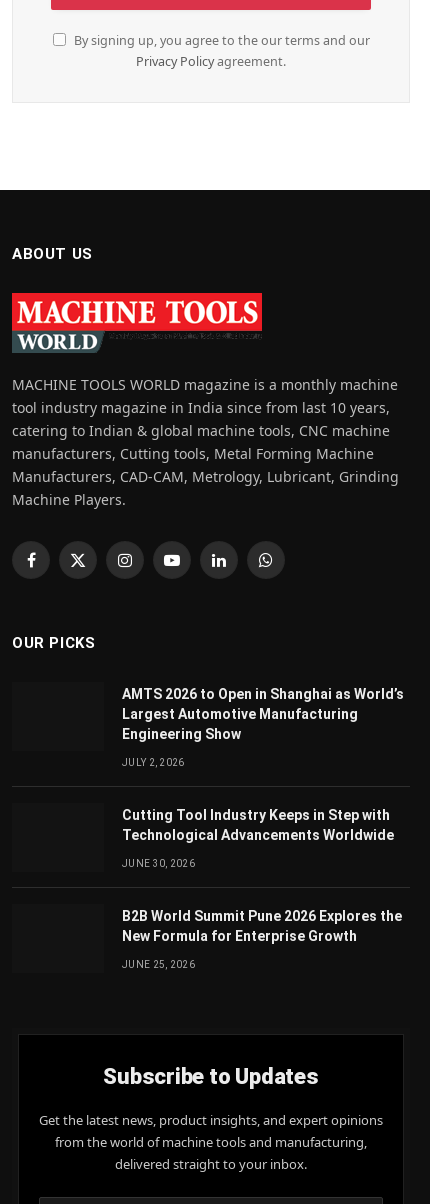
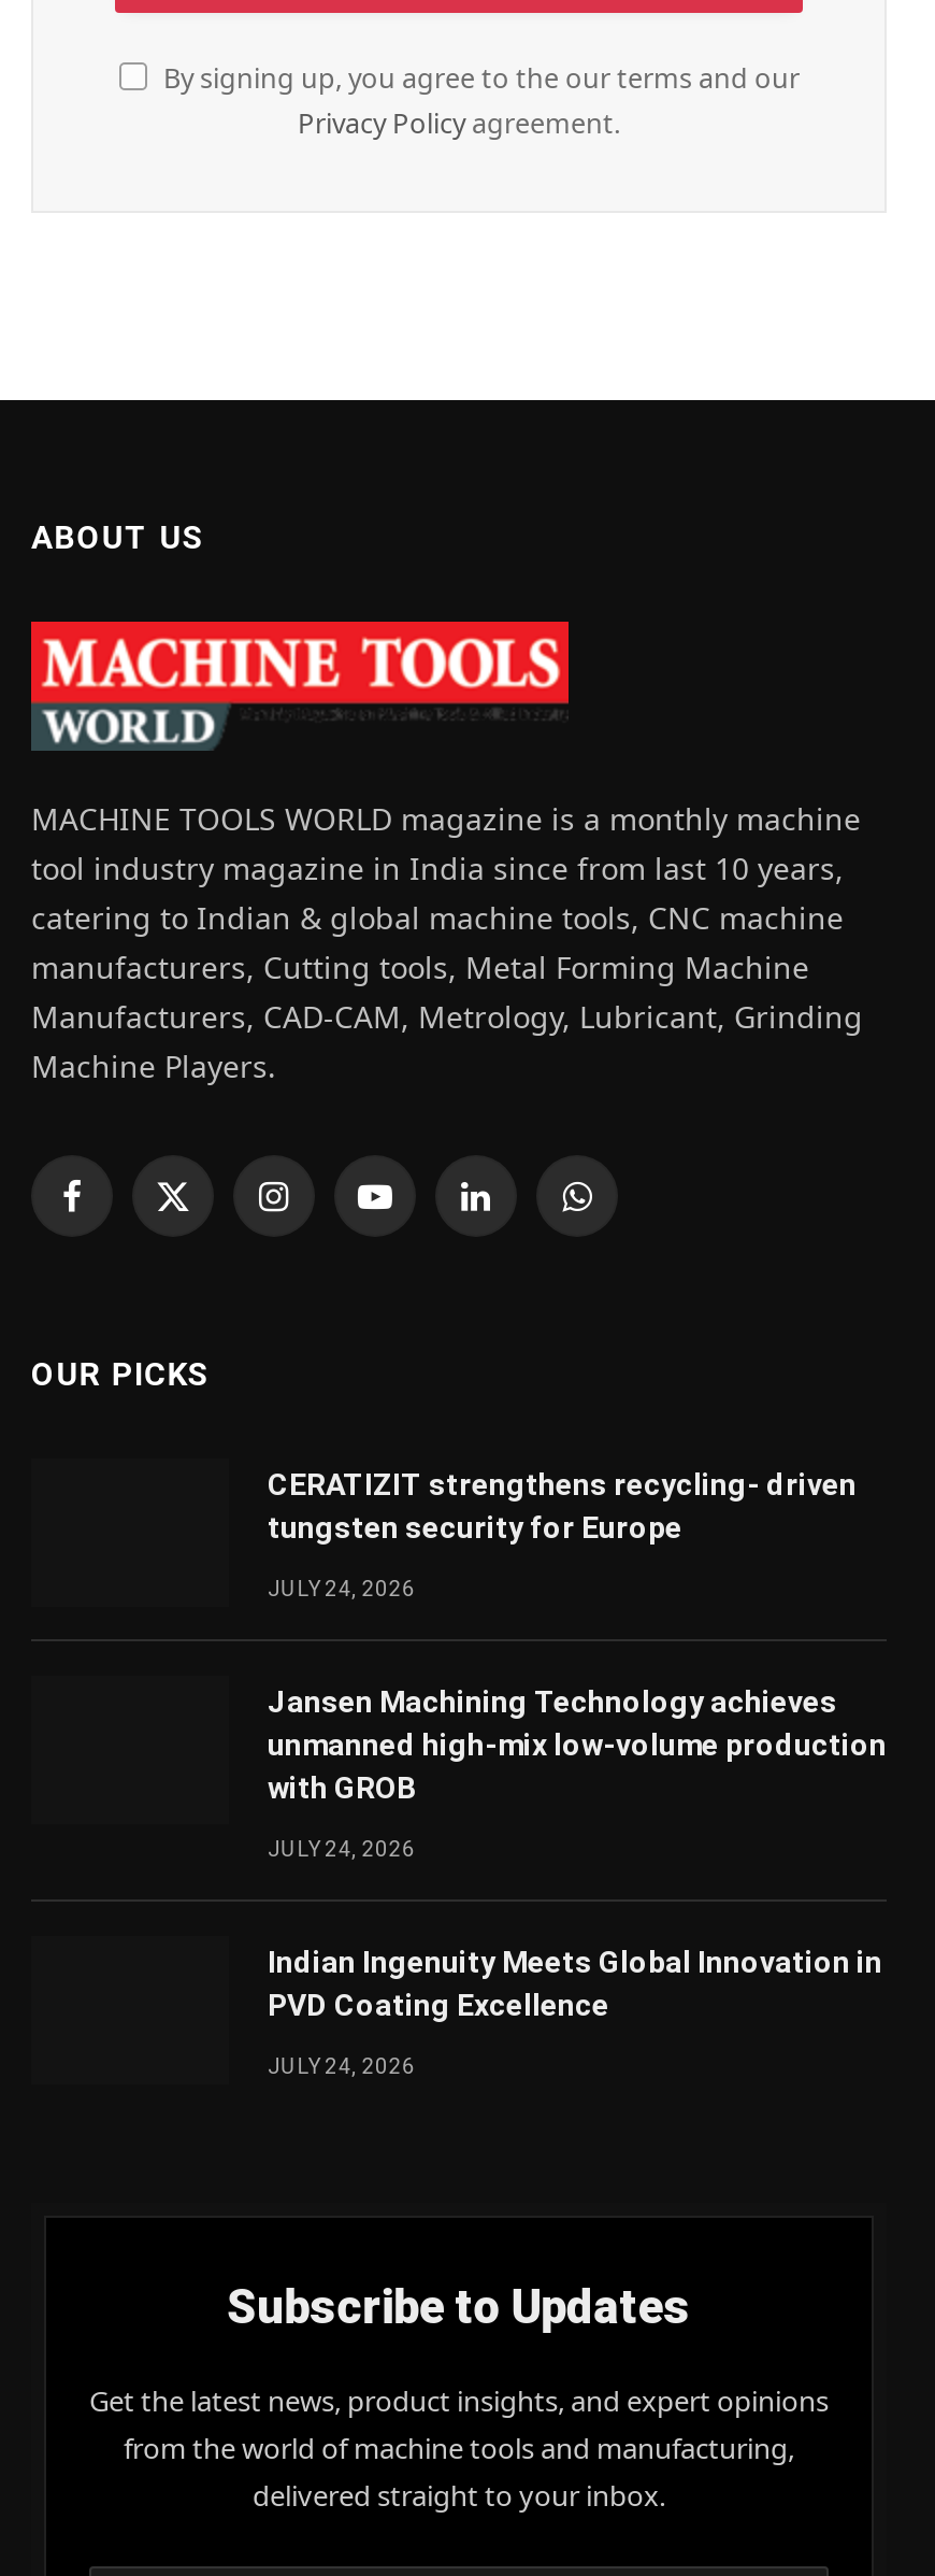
[122,686,404,742] AMTS 2026 to Open in Shanghai as World’s | Largest Automotive Manufacturing | Engineering Show -> [268,1466,857,1544] CERATIZIT strengthens recycling- driven | tungsten security for Europe
[122,757,185,768] JULY 2, 2026 -> [268,1576,416,1600] JULY 24, 2026
[122,807,394,843] Cutting Tool Industry Keeps in Step with | Technological Advancements Worldwide -> [268,1683,887,1804] Jansen Machining Technology achieves | unmanned high-mix low-volume production | with GROB
[122,858,195,869] JUNE 30, 2026 -> [268,1836,416,1860] JULY 24, 2026
[122,908,402,944] B2B World Summit Pune 2026 Explores the | New Formula for Enterprise Growth -> [268,1944,882,2021] Indian Ingenuity Meets Global Innovation in | PVD Coating Excellence
[122,959,195,970] JUNE 25, 2026 -> [268,2053,416,2077] JULY 24, 2026

